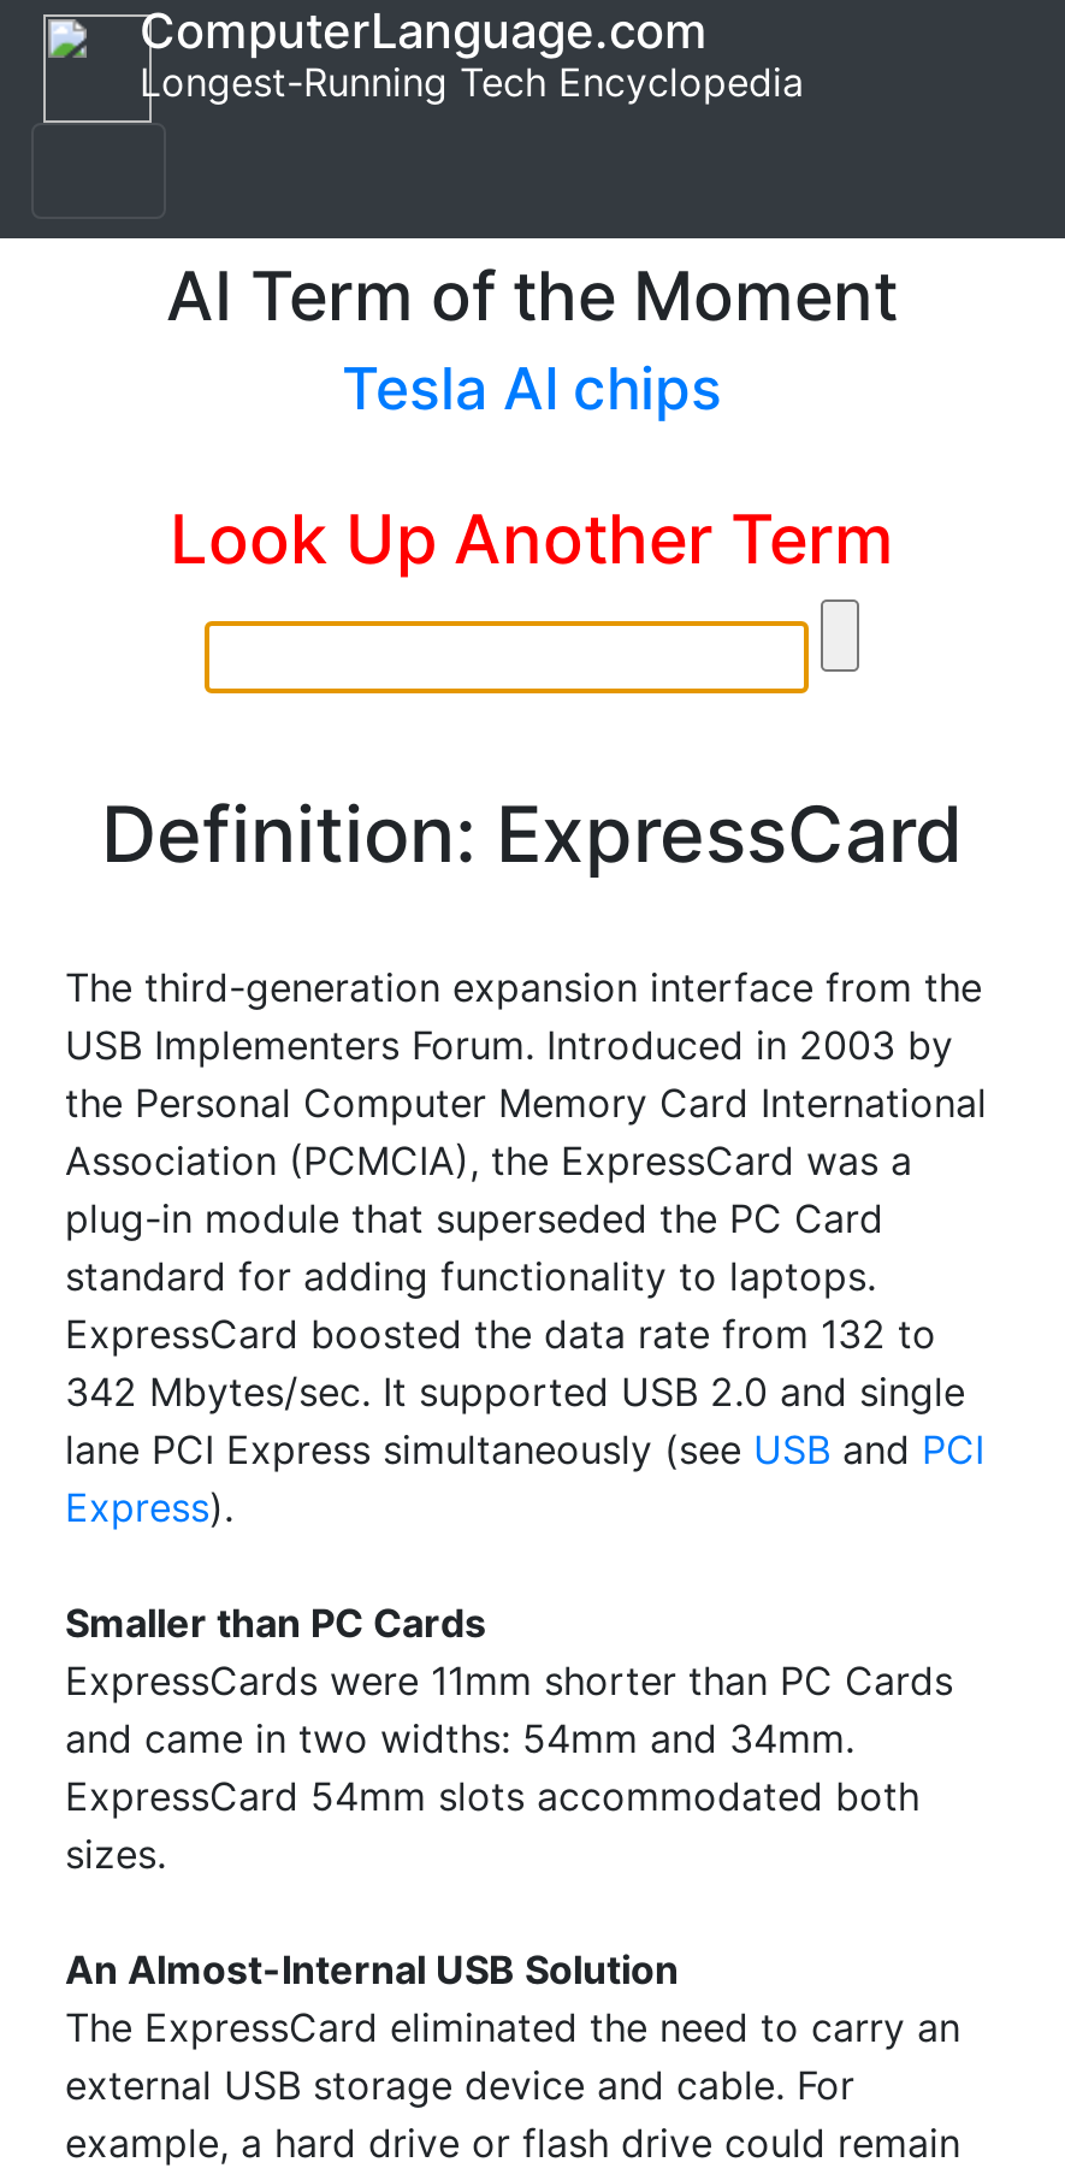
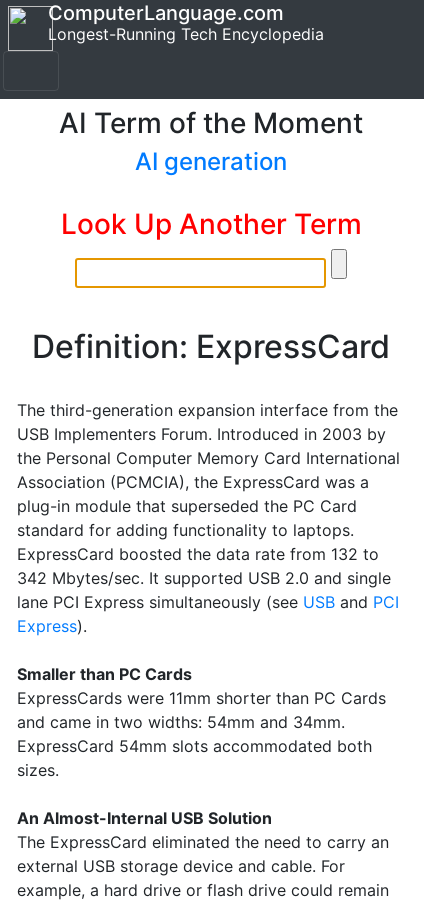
[342,354,722,424] Tesla AI chips -> [135,147,287,176] AI generation

